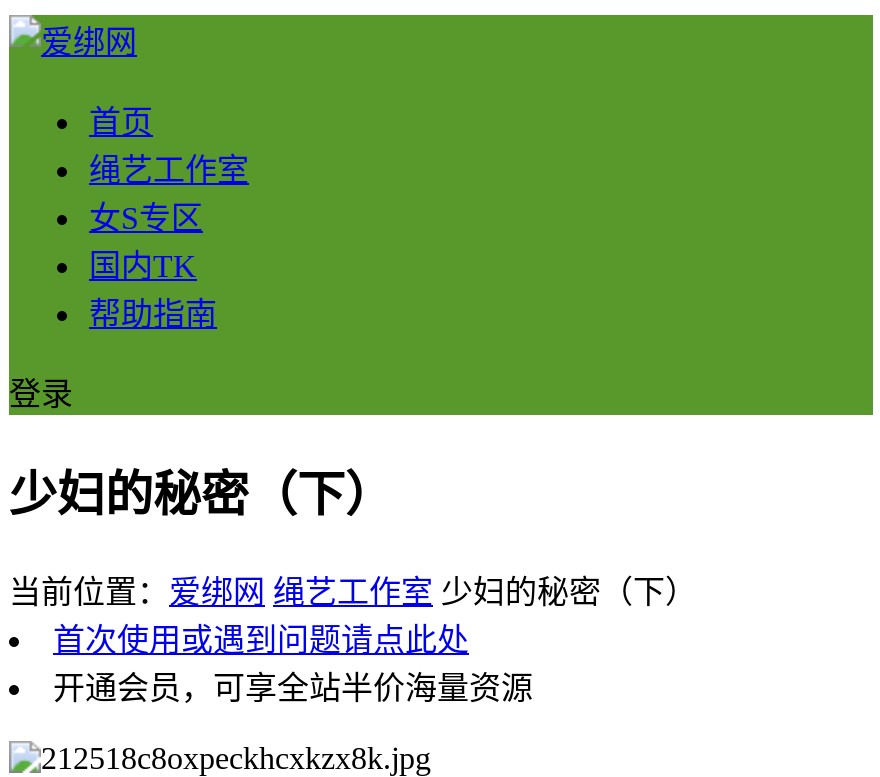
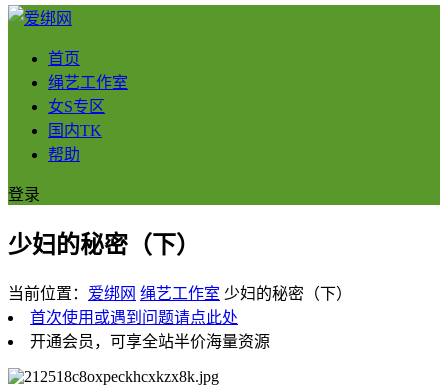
[89,297,217,331] 帮助指南 -> [48,146,80,163] 帮助

